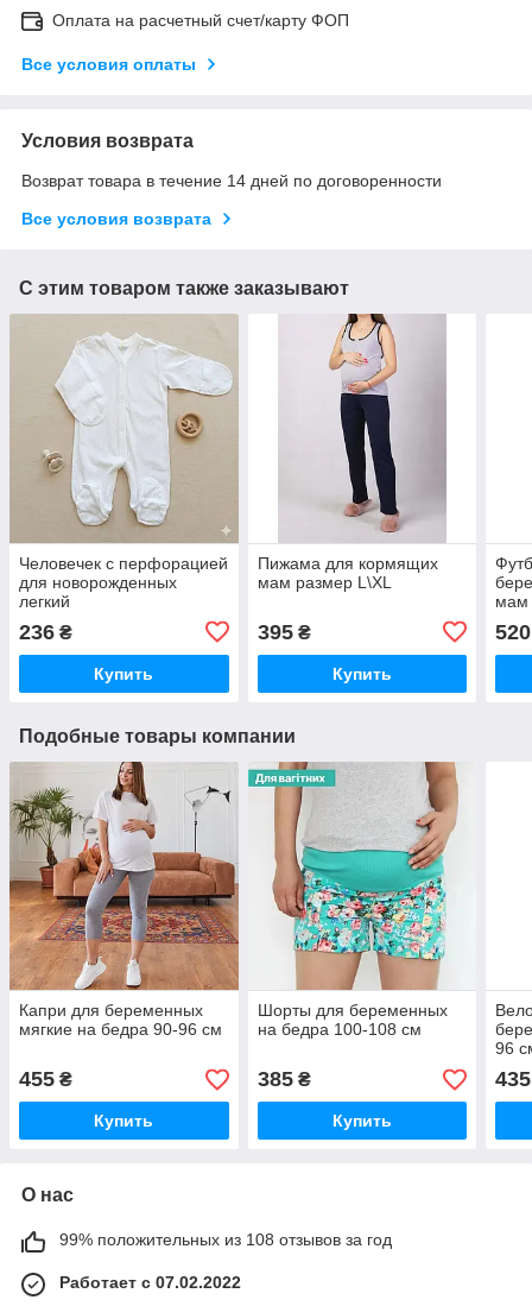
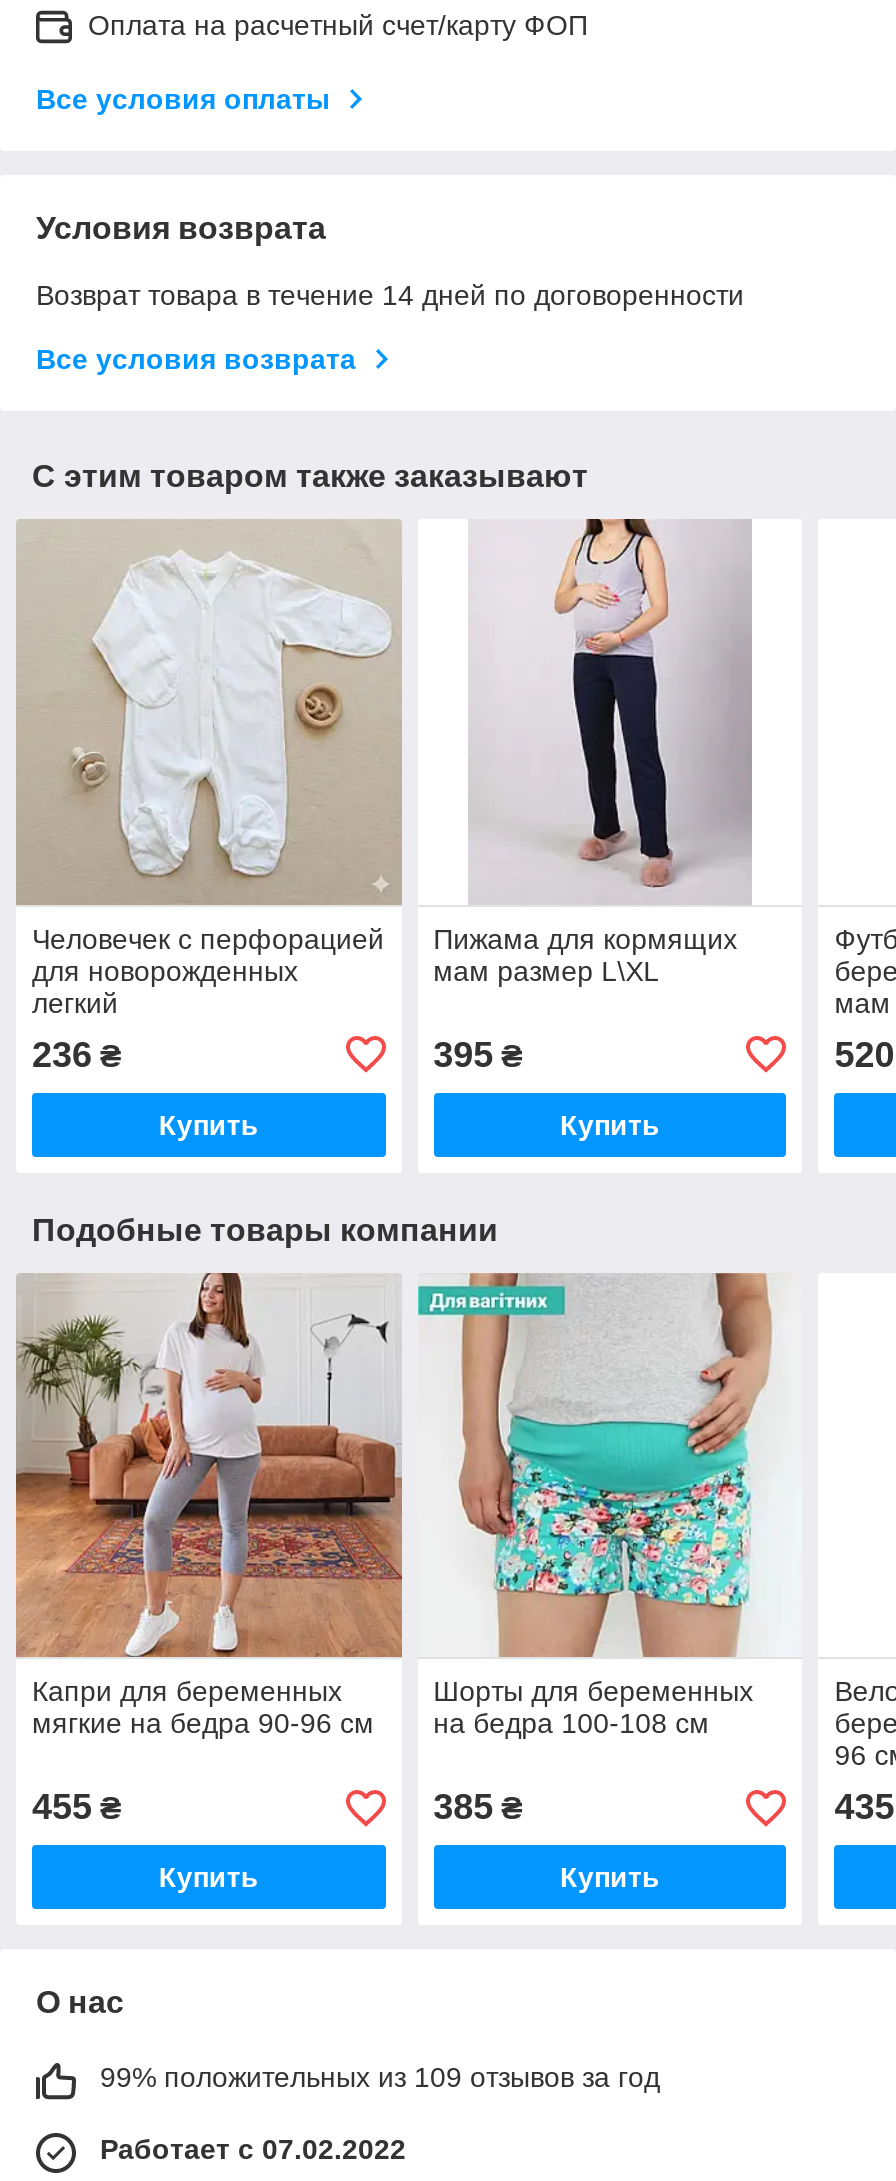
[59,1231,392,1250] 99% положительных из 108 отзывов за год -> [100,2062,660,2094] 99% положительных из 109 отзывов за год

